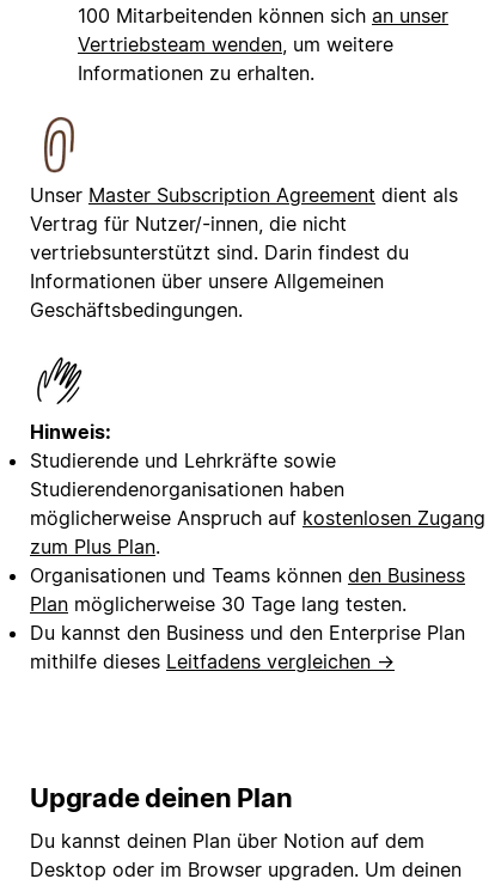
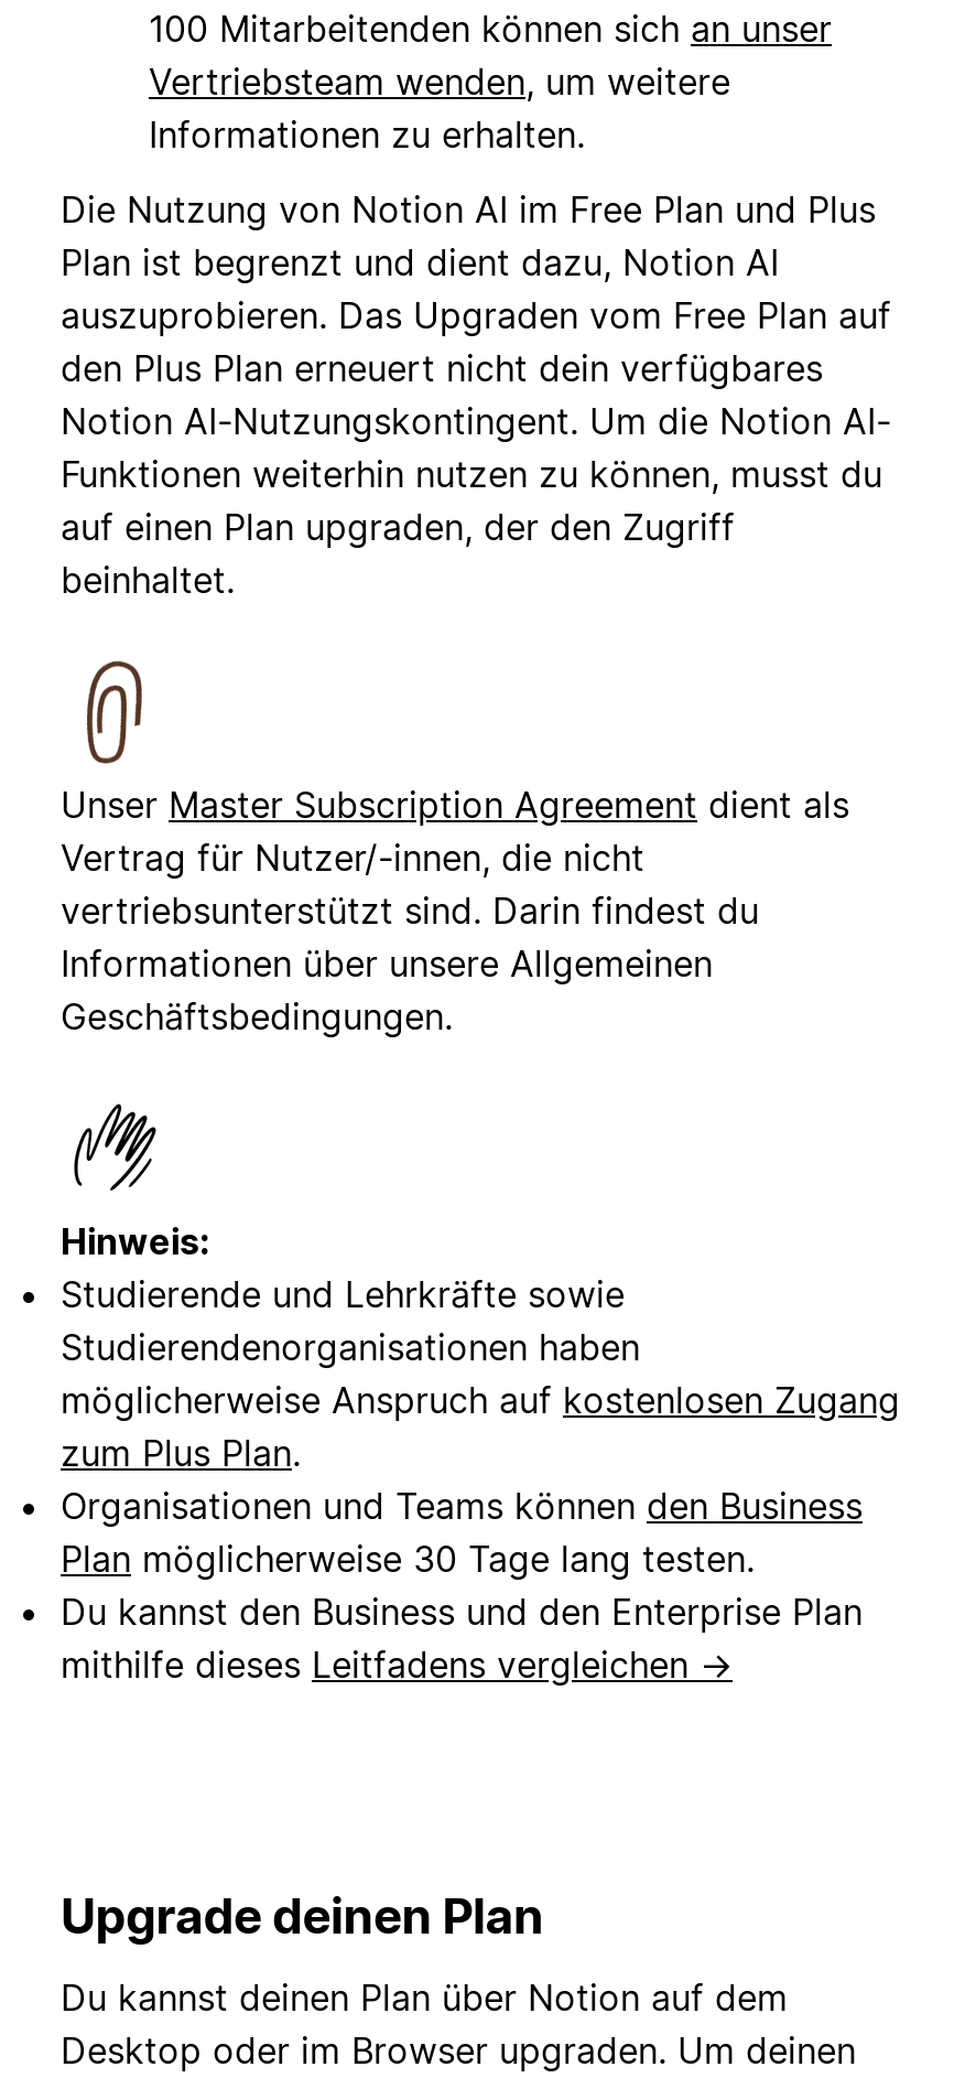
none -> [61,188,891,603] Die Nutzung von Notion AI im Free Plan und Plus | Plan ist begrenzt und dient dazu, Notion AI | auszuprobieren. Das Upgraden vom Free Plan auf | den Plus Plan erneuert nicht dein verfügbares | Notion AI-Nutzungskontingent. Um die Notion AI- | Funktionen weiterhin nutzen zu können, musst du | auf einen Plan upgraden, der den Zugriff | beinhaltet.

